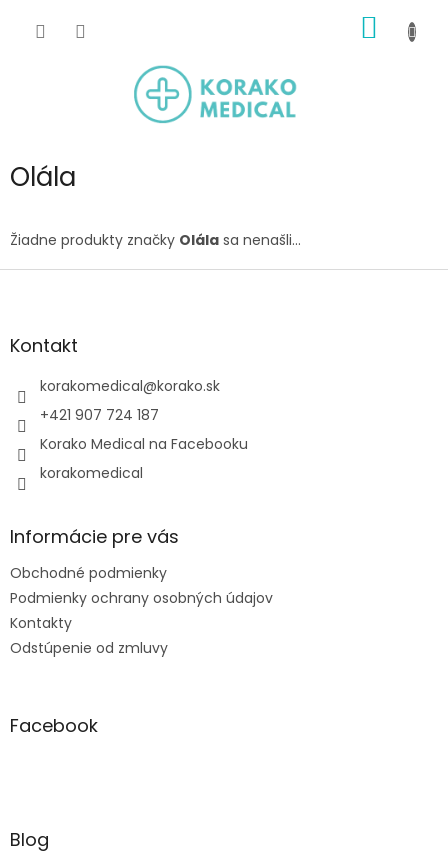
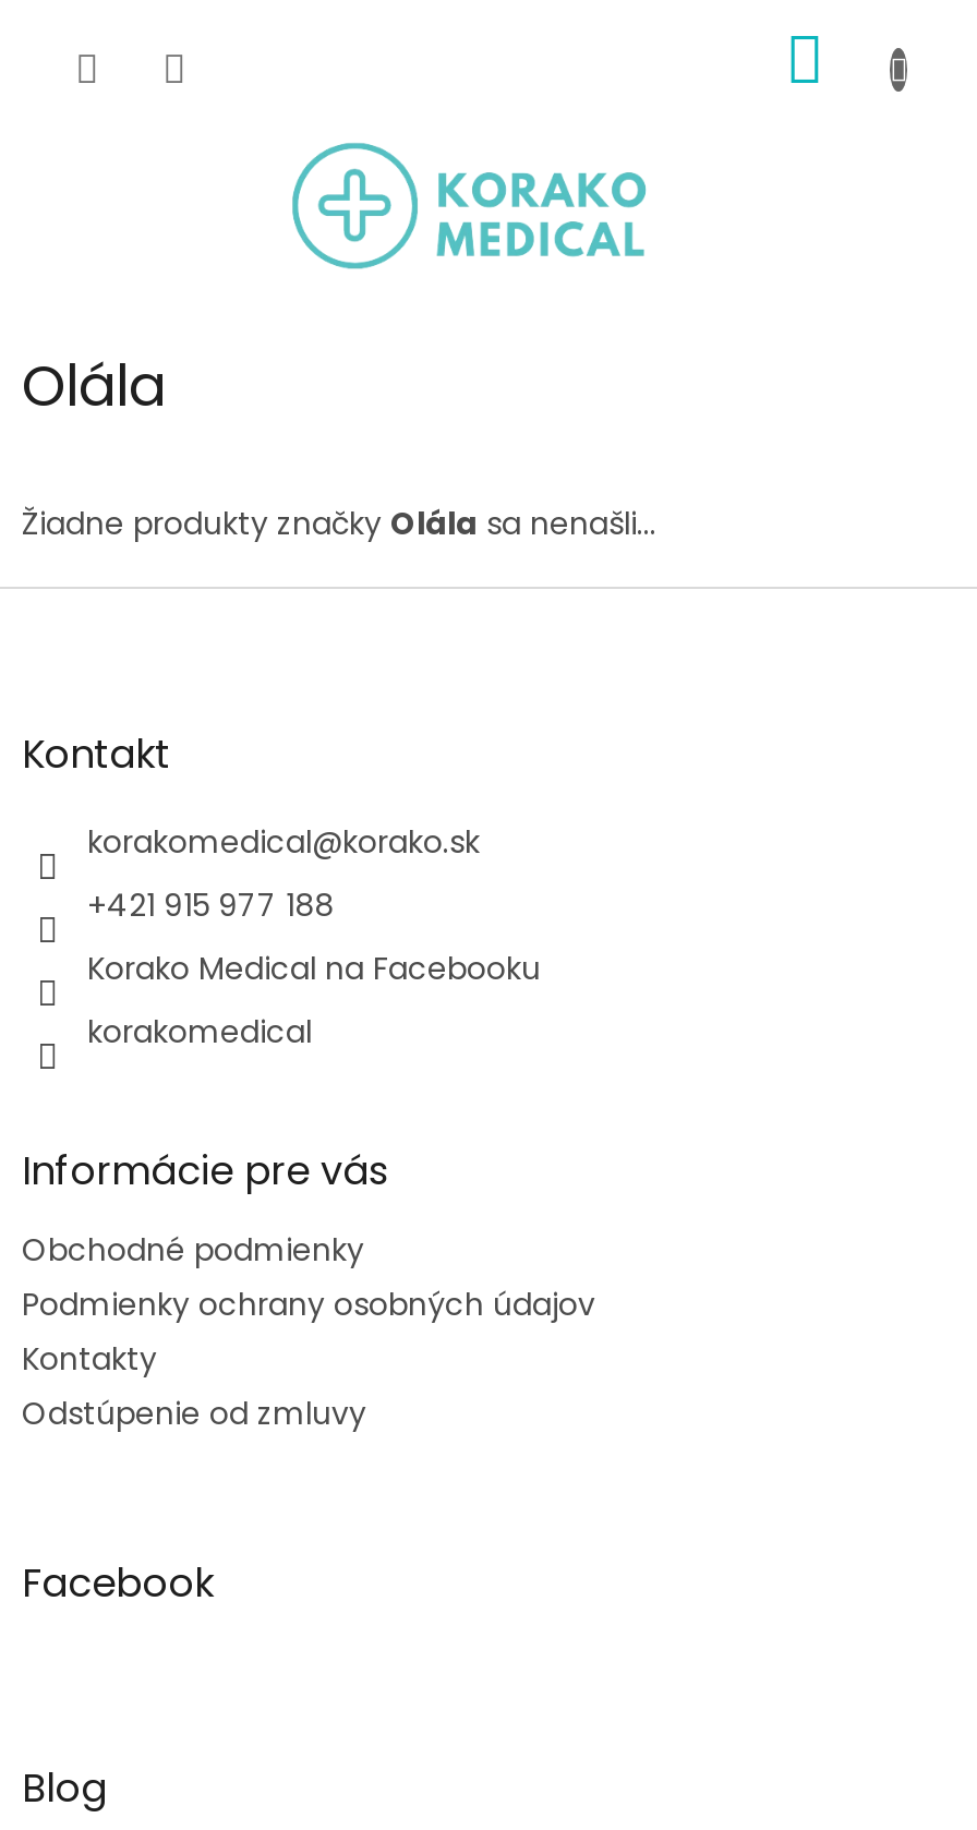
[40,405,159,425] +421 907 724 187 -> [87,884,334,928] +421 915 977 188

